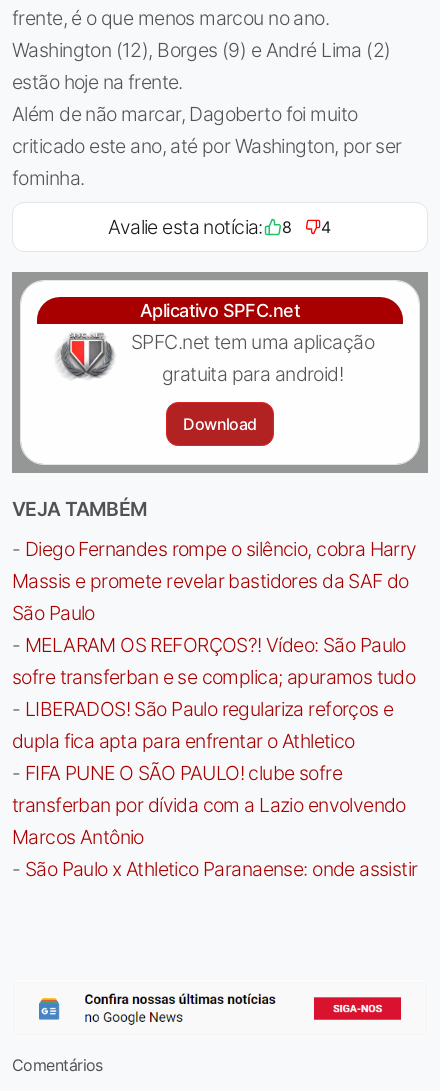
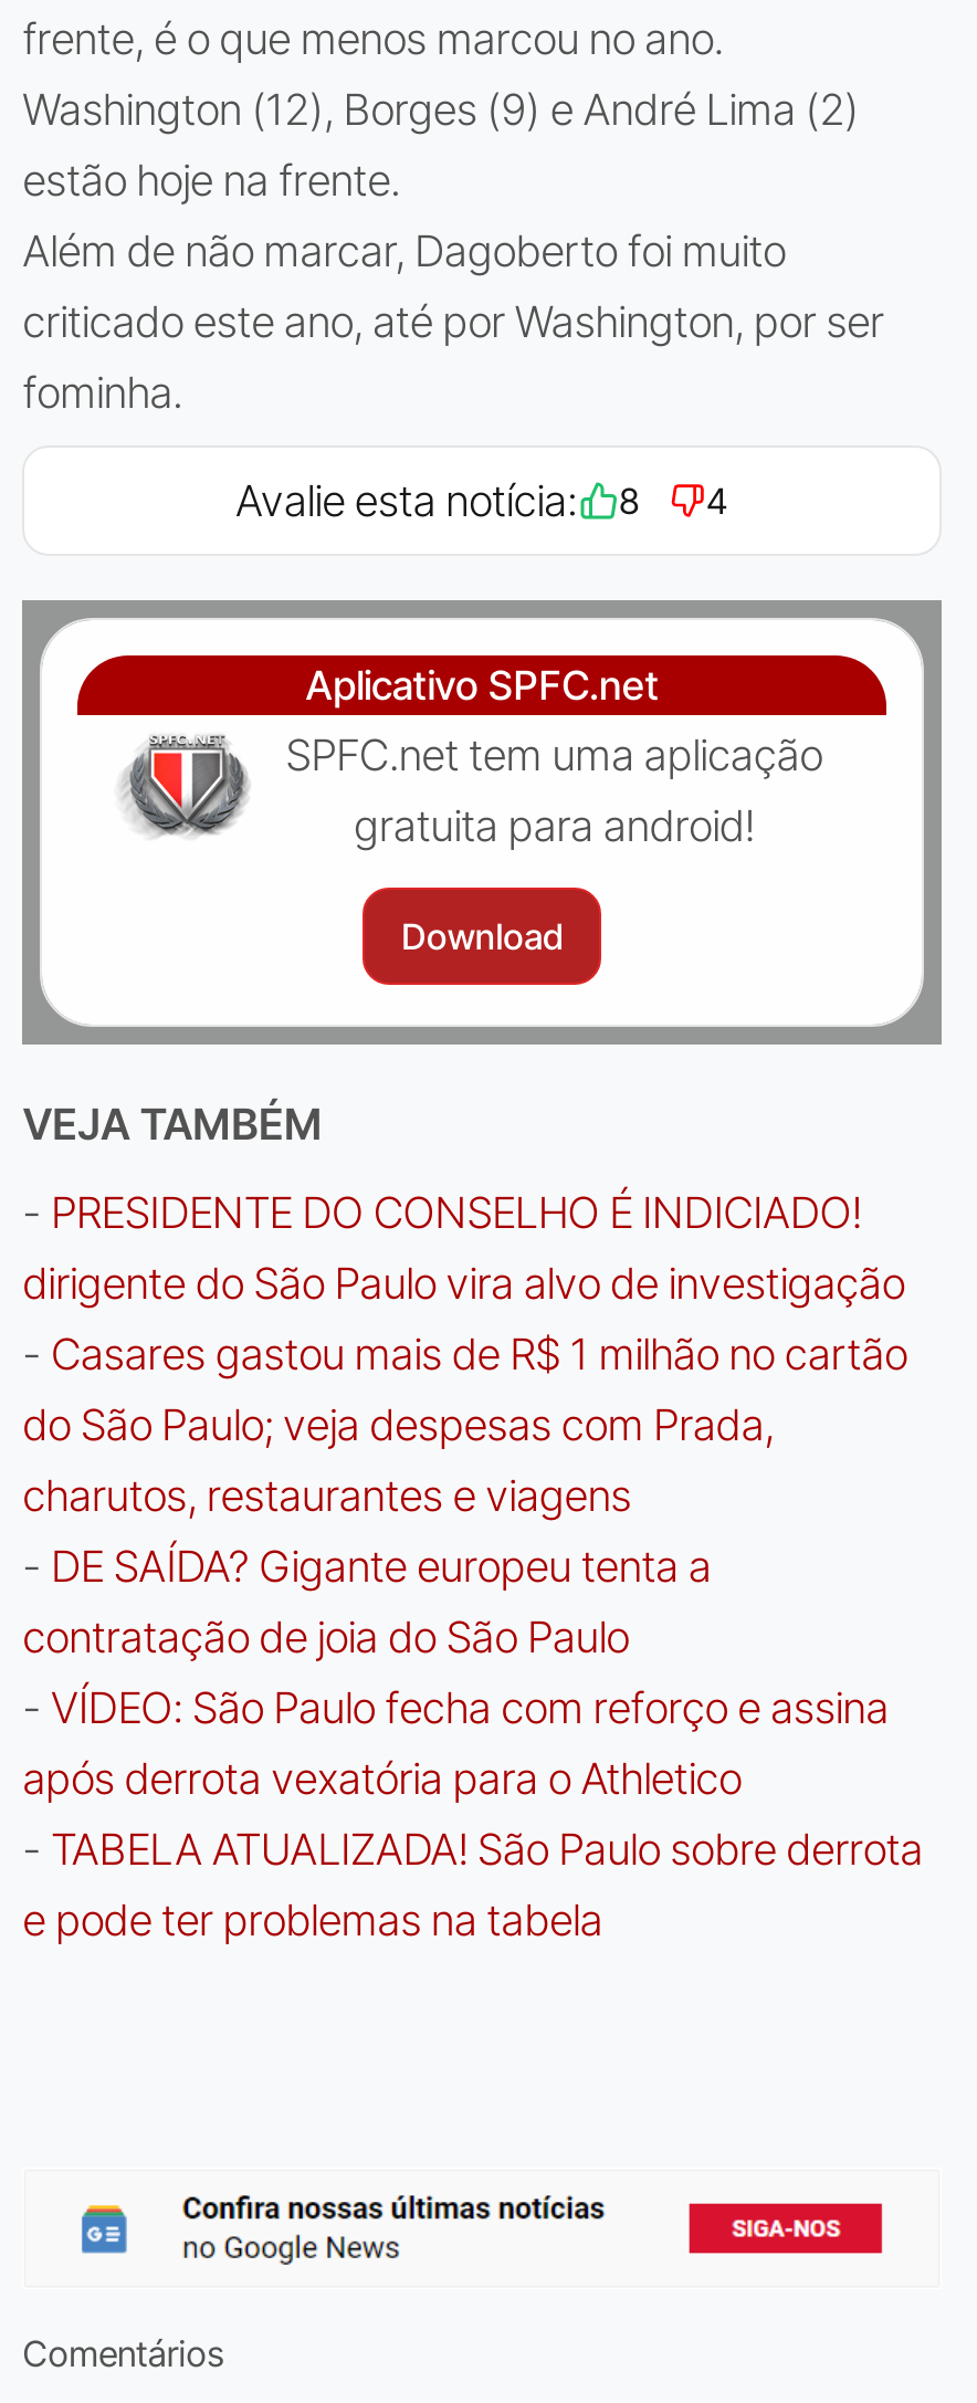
[12,537,417,881] - Diego Fernandes rompe o silêncio, cobra Harry | Massis e promete revelar bastidores da SAF do | São Paulo | - MELARAM OS REFORÇOS?! Vídeo: São Paulo | sofre transferban e se complica; apuramos tudo | - LIBERADOS! São Paulo regulariza reforços e | dupla fica apta para enfrentar o Athletico | - FIFA PUNE O SÃO PAULO! clube sofre | transferban por dívida com a Lazio envolvendo | Marcos Antônio | - São Paulo x Athletico Paranaense: onde assistir -> [22,1185,923,1946] - PRESIDENTE DO CONSELHO É INDICIADO! | dirigente do São Paulo vira alvo de investigação | - Casares gastou mais de R$ 1 milhão no cartão | do São Paulo; veja despesas com Prada, | charutos, restaurantes e viagens | - DE SAÍDA? Gigante europeu tenta a | contratação de joia do São Paulo | - VÍDEO: São Paulo fecha com reforço e assina | após derrota vexatória para o Athletico | - TABELA ATUALIZADA! São Paulo sobre derrota | e pode ter problemas na tabela

